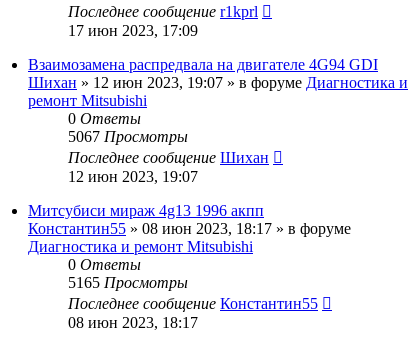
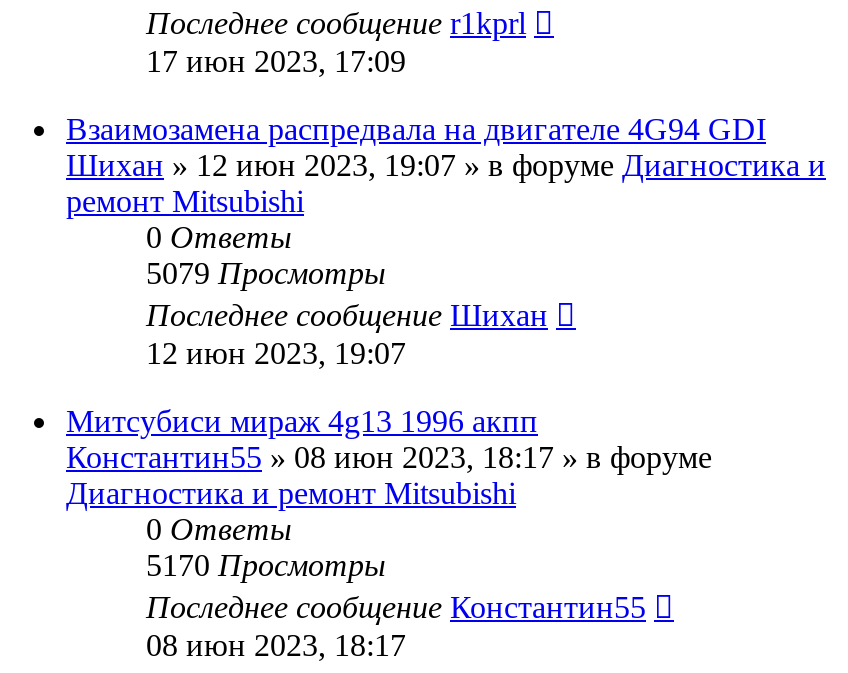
[68,128,188,145] 5067 Просмотры -> [146,256,386,290] 5079 Просмотры
[68,274,188,291] 5165 Просмотры -> [146,548,386,582] 5170 Просмотры

